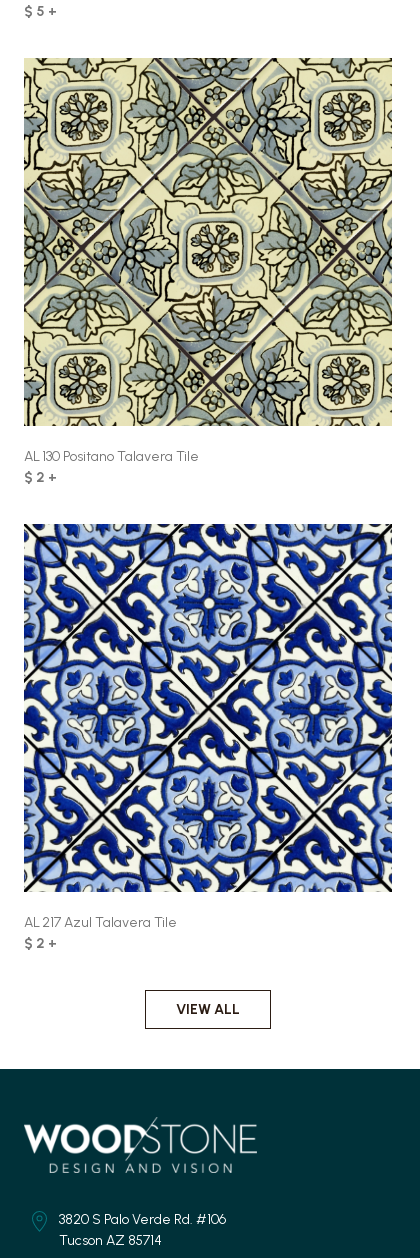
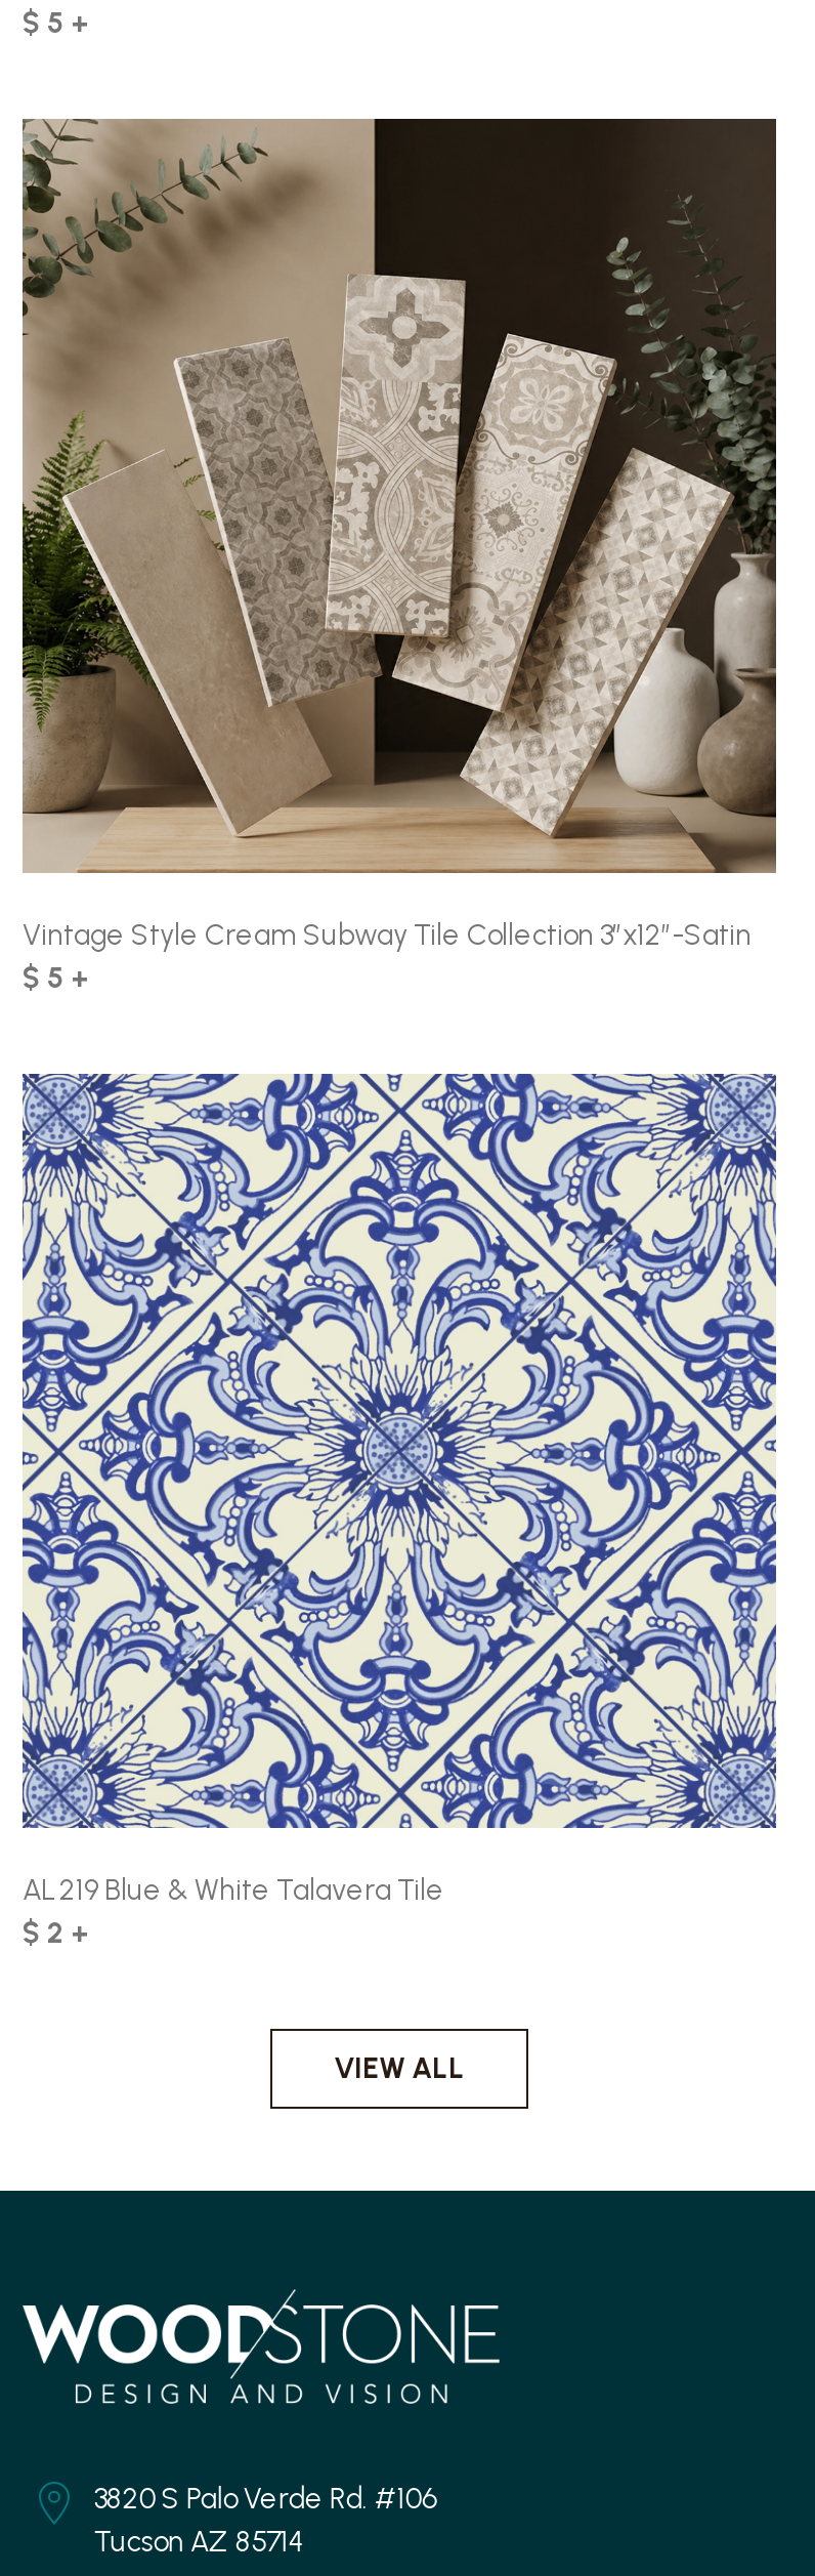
[24,57,392,486] [image] | AL 130 Positano Talavera Tile | $ 2 + -> [20,117,778,996] [image] | Vintage Style Cream Subway Tile Collection 3″x12″-Satin | $ 5 +
[23,523,393,931] [image] | AL 217 Azul Talavera Tile -> [20,1072,778,1908] [image] | AL 219 Blue & White Talavera Tile

